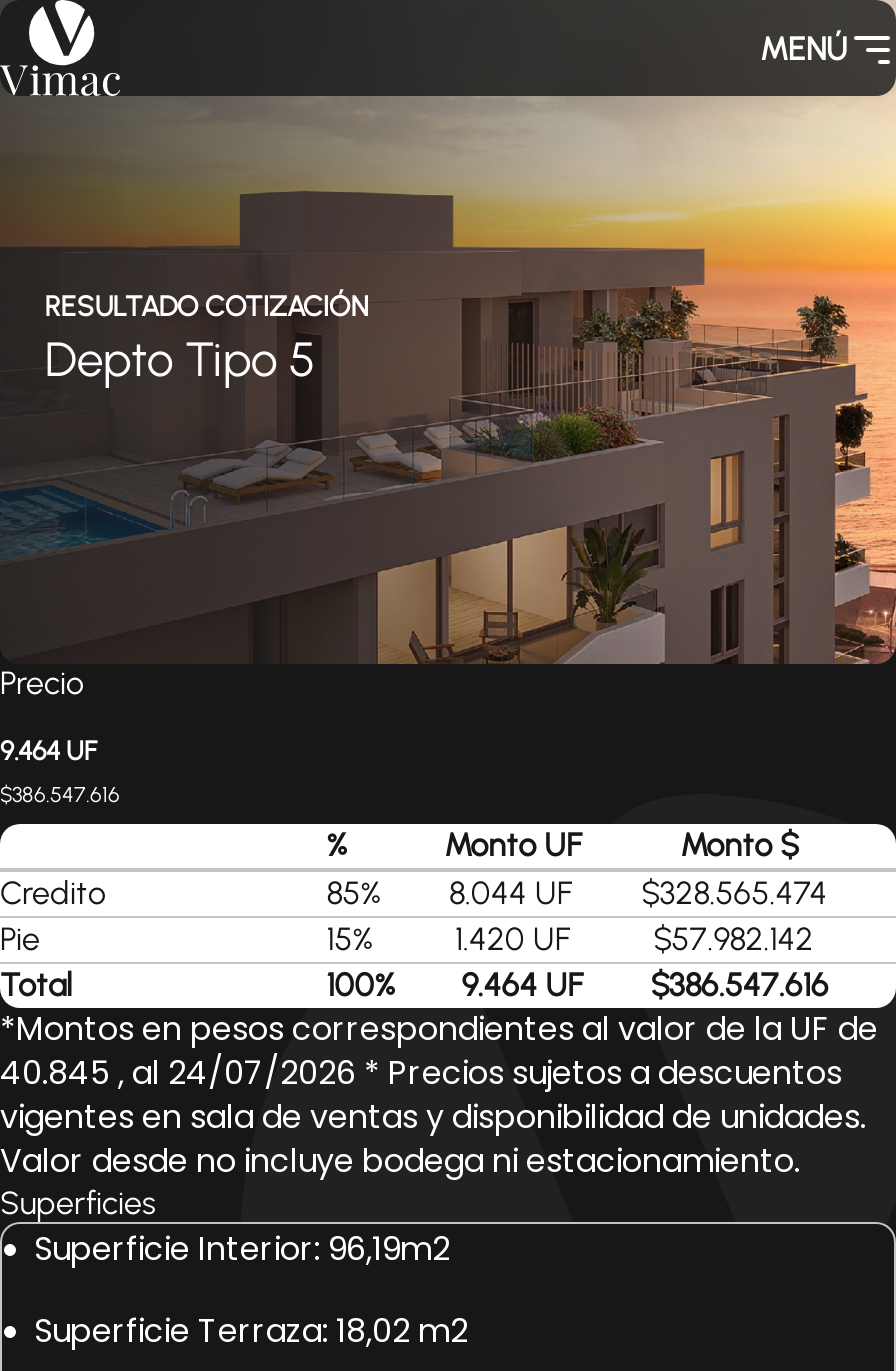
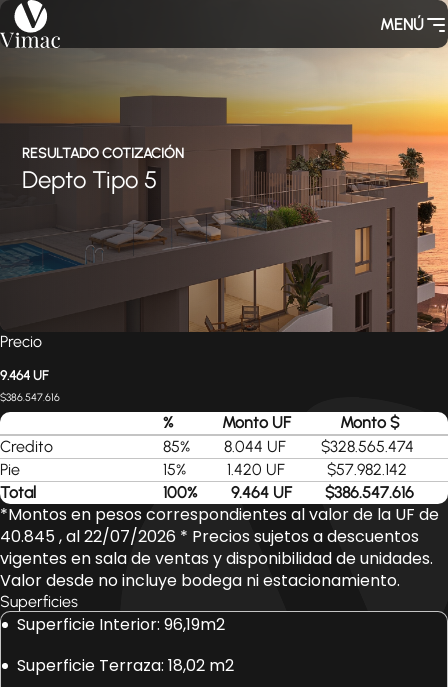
[0,1049,842,1095] 40.845 , al 24/07/2026 * Precios sujetos a descuentos -> [0,525,419,548] 40.845 , al 22/07/2026 * Precios sujetos a descuentos

